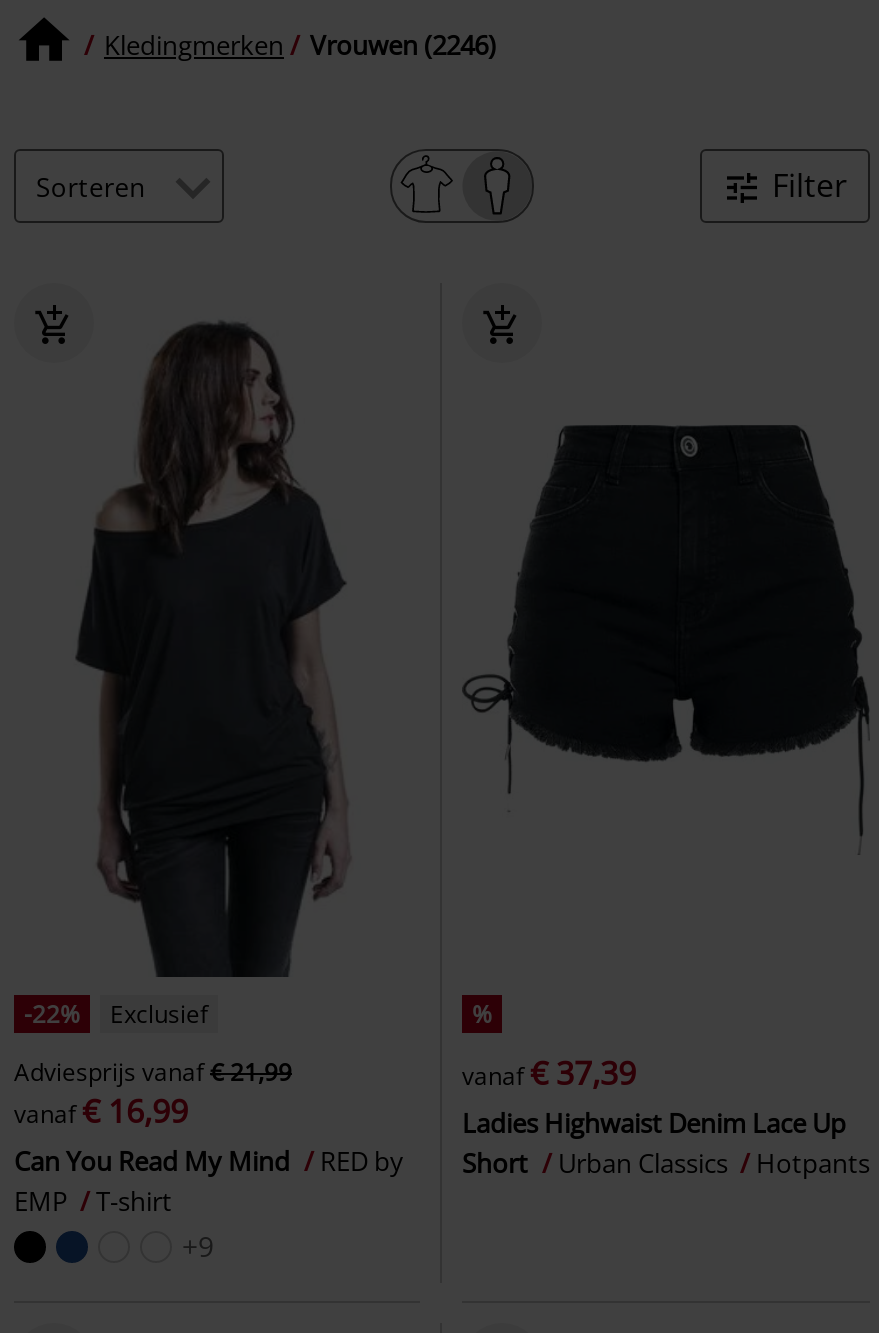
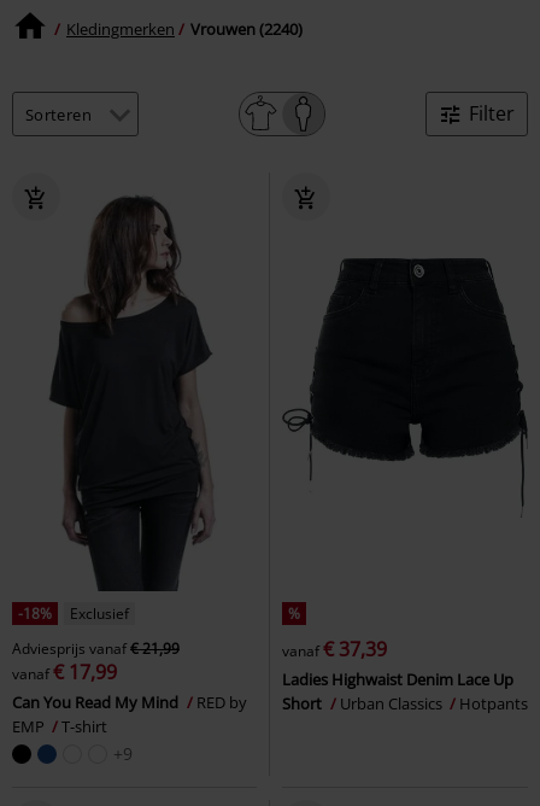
[104,26,496,62] Kledingmerken Vrouwen (2246) -> [66,18,303,39] Kledingmerken Vrouwen (2240)
[24,997,208,1031] -22% Exclusief -> [18,604,129,624] -18% Exclusief
[14,1089,188,1133] vanaf€ 16,99 -> [12,659,117,686] vanaf€ 17,99

